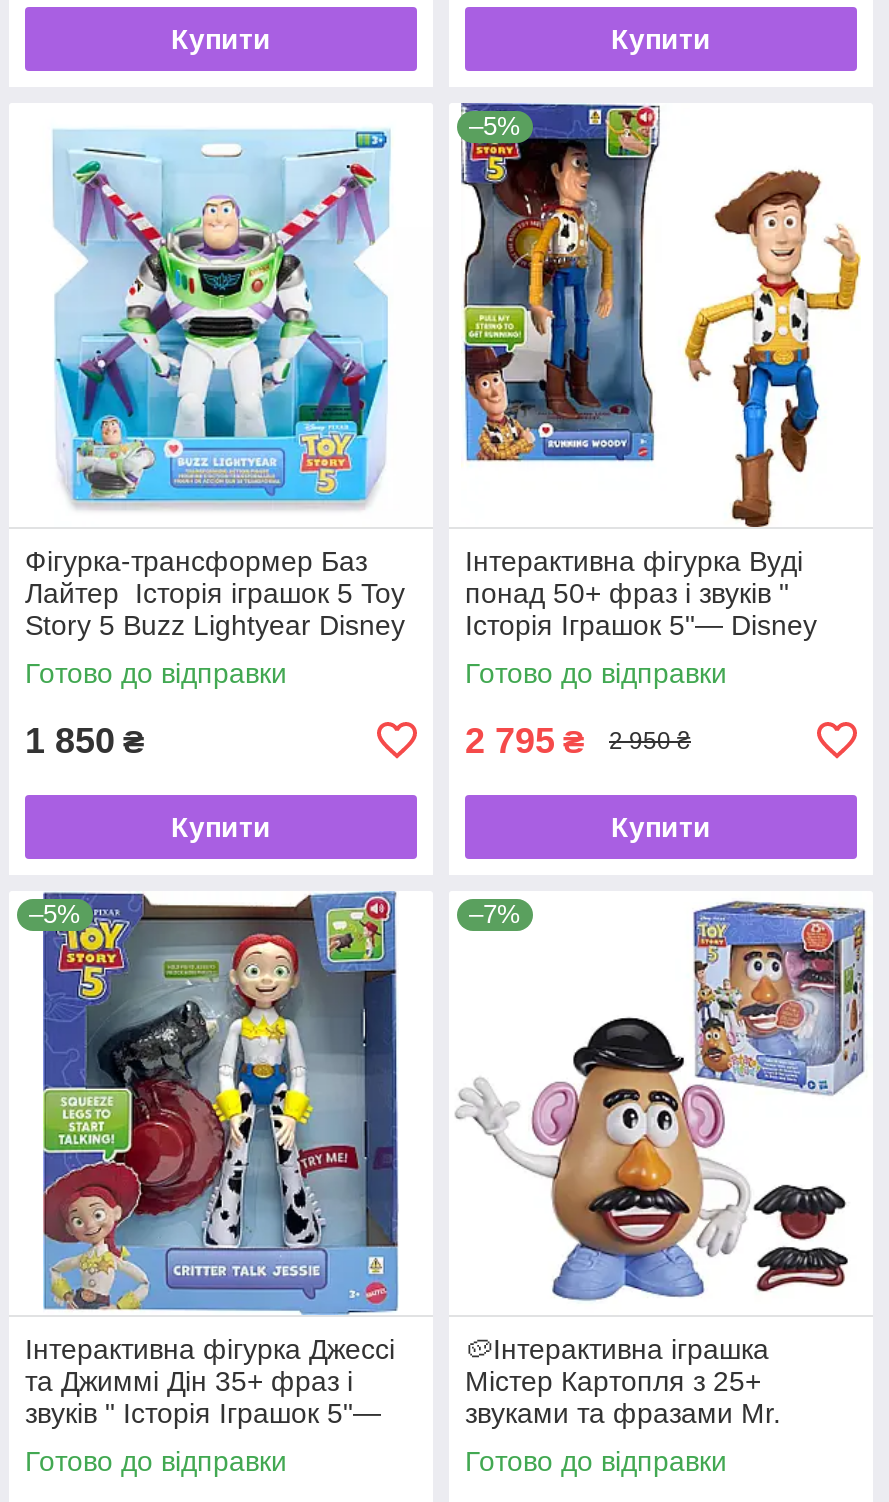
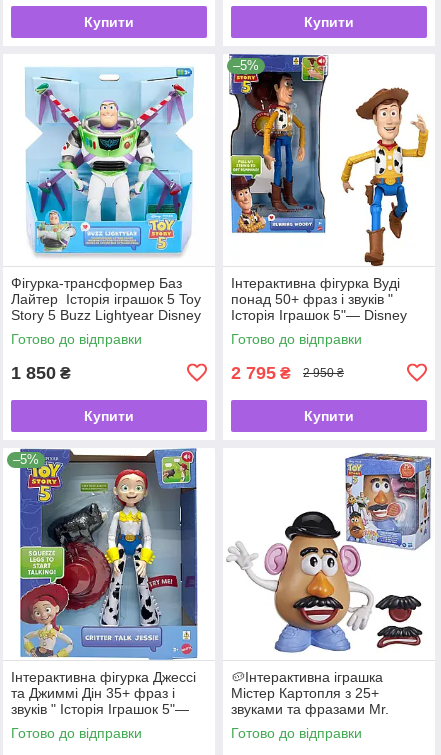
[469,898,521,928] –7% -> none

